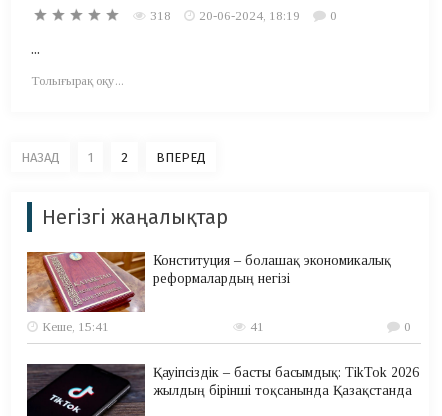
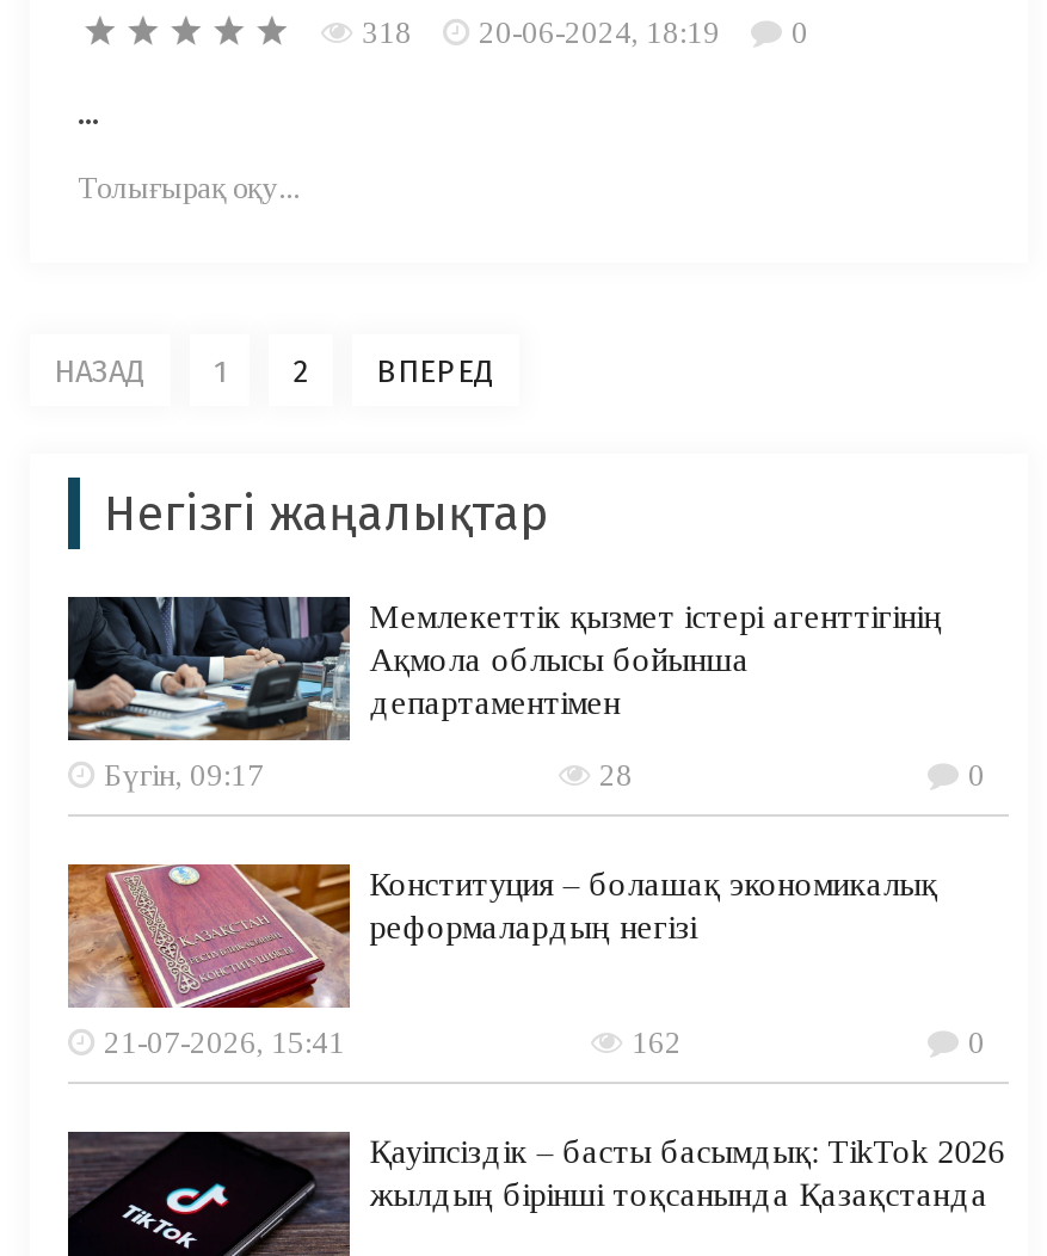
none -> [66,595,985,793] [image] | Мемлекеттік қызмет істері агенттігінің | Ақмола облысы бойынша | департаментімен | Бүгін, 09:17 | 28 | 0
[42,319,263,334] Кеше, 15:41 | 41 -> [104,1025,682,1061] 21-07-2026, 15:41 | 162

